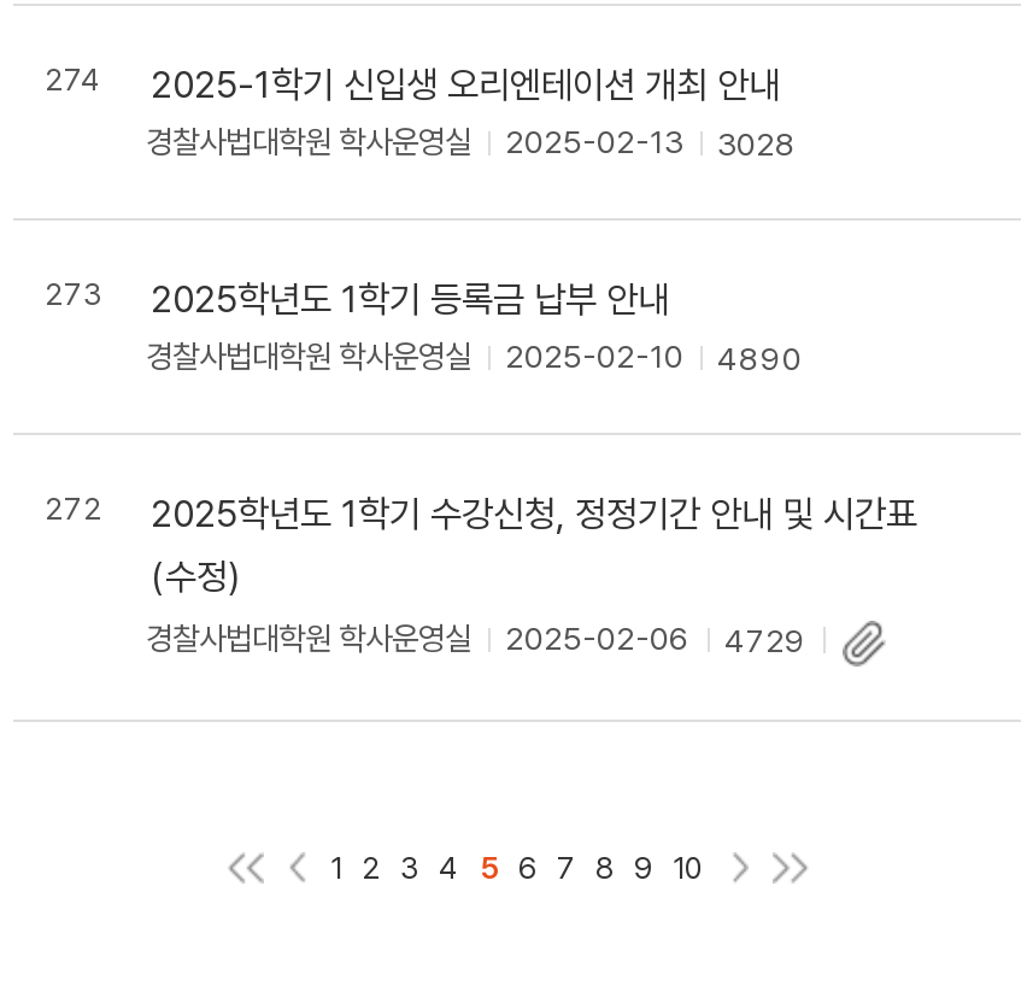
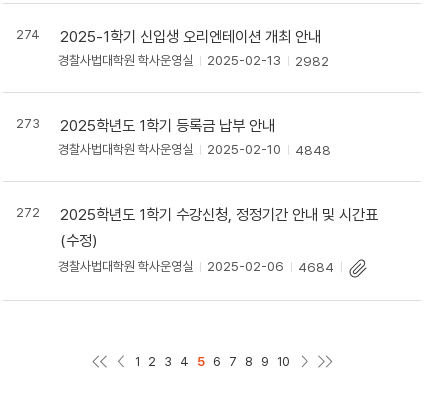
[146,122,797,163] 경찰사법대학원 학사운영실 2025-02-13 3028 -> [58,52,329,69] 경찰사법대학원 학사운영실 2025-02-13 2982
[146,336,802,377] 경찰사법대학원 학사운영실 2025-02-10 4890 -> [58,141,331,158] 경찰사법대학원 학사운영실 2025-02-10 4848
[146,618,806,659] 경찰사법대학원 학사운영실 2025-02-06 4729 -> [58,258,334,275] 경찰사법대학원 학사운영실 2025-02-06 4684

